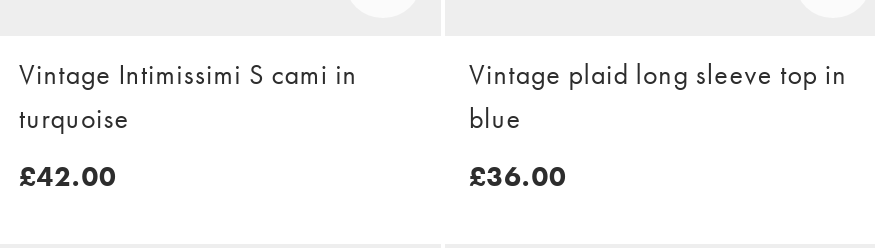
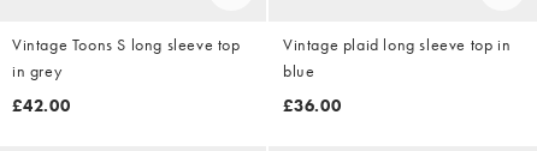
[19,55,358,135] Vintage Intimissimi S cami in | turquoise -> [12,33,240,81] Vintage Toons S long sleeve top | in grey

